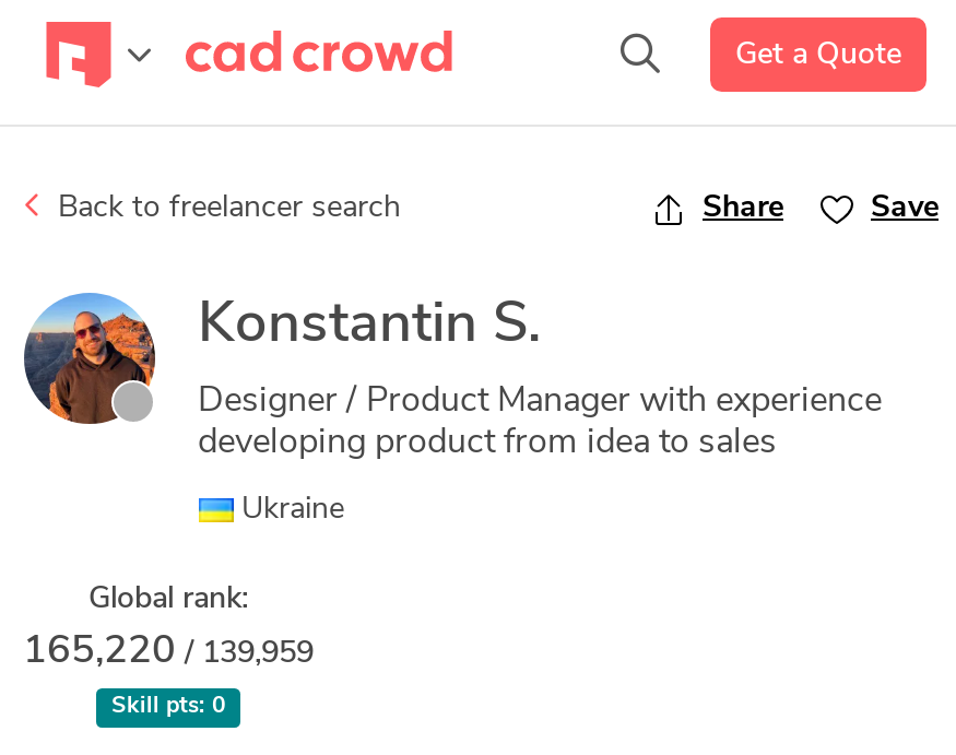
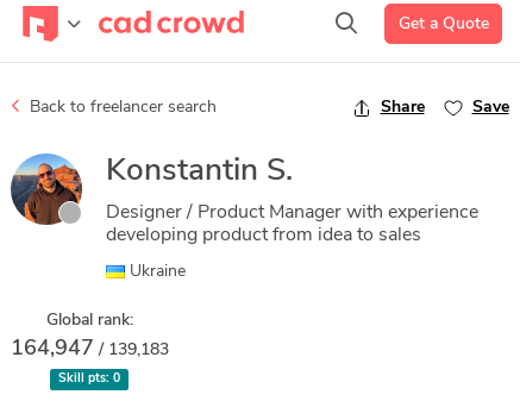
[23,632,314,673] 165,220 / 139,959 -> [10,338,168,361] 164,947 / 139,183

